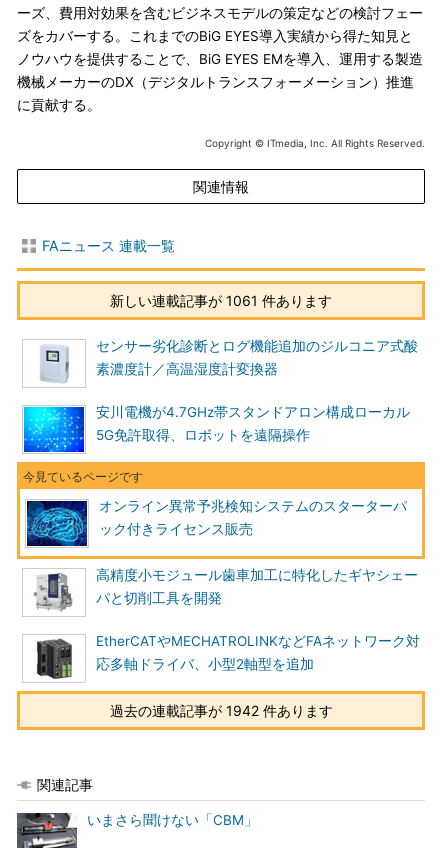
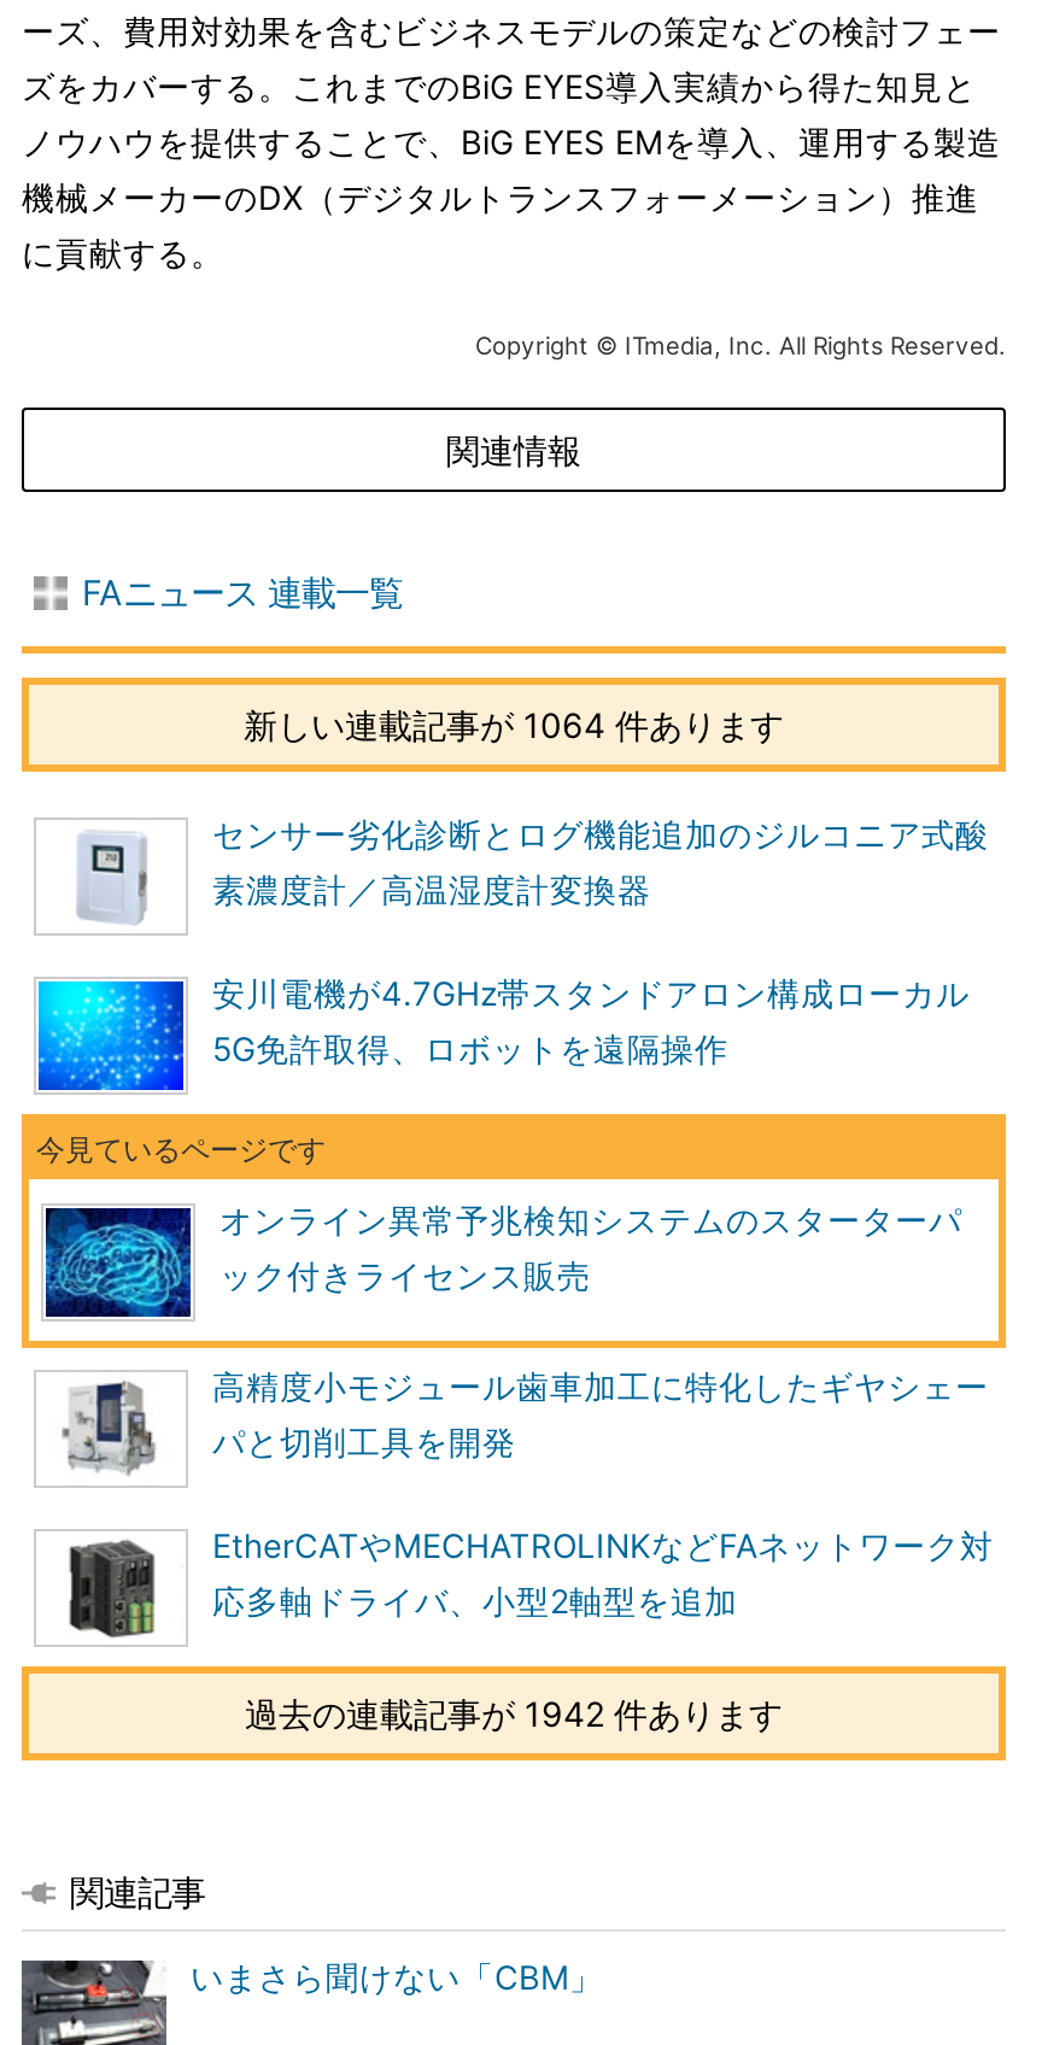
[110,292,332,309] 新しい連載記事が 1061 件あります -> [244,704,784,745] 新しい連載記事が 1064 件あります

